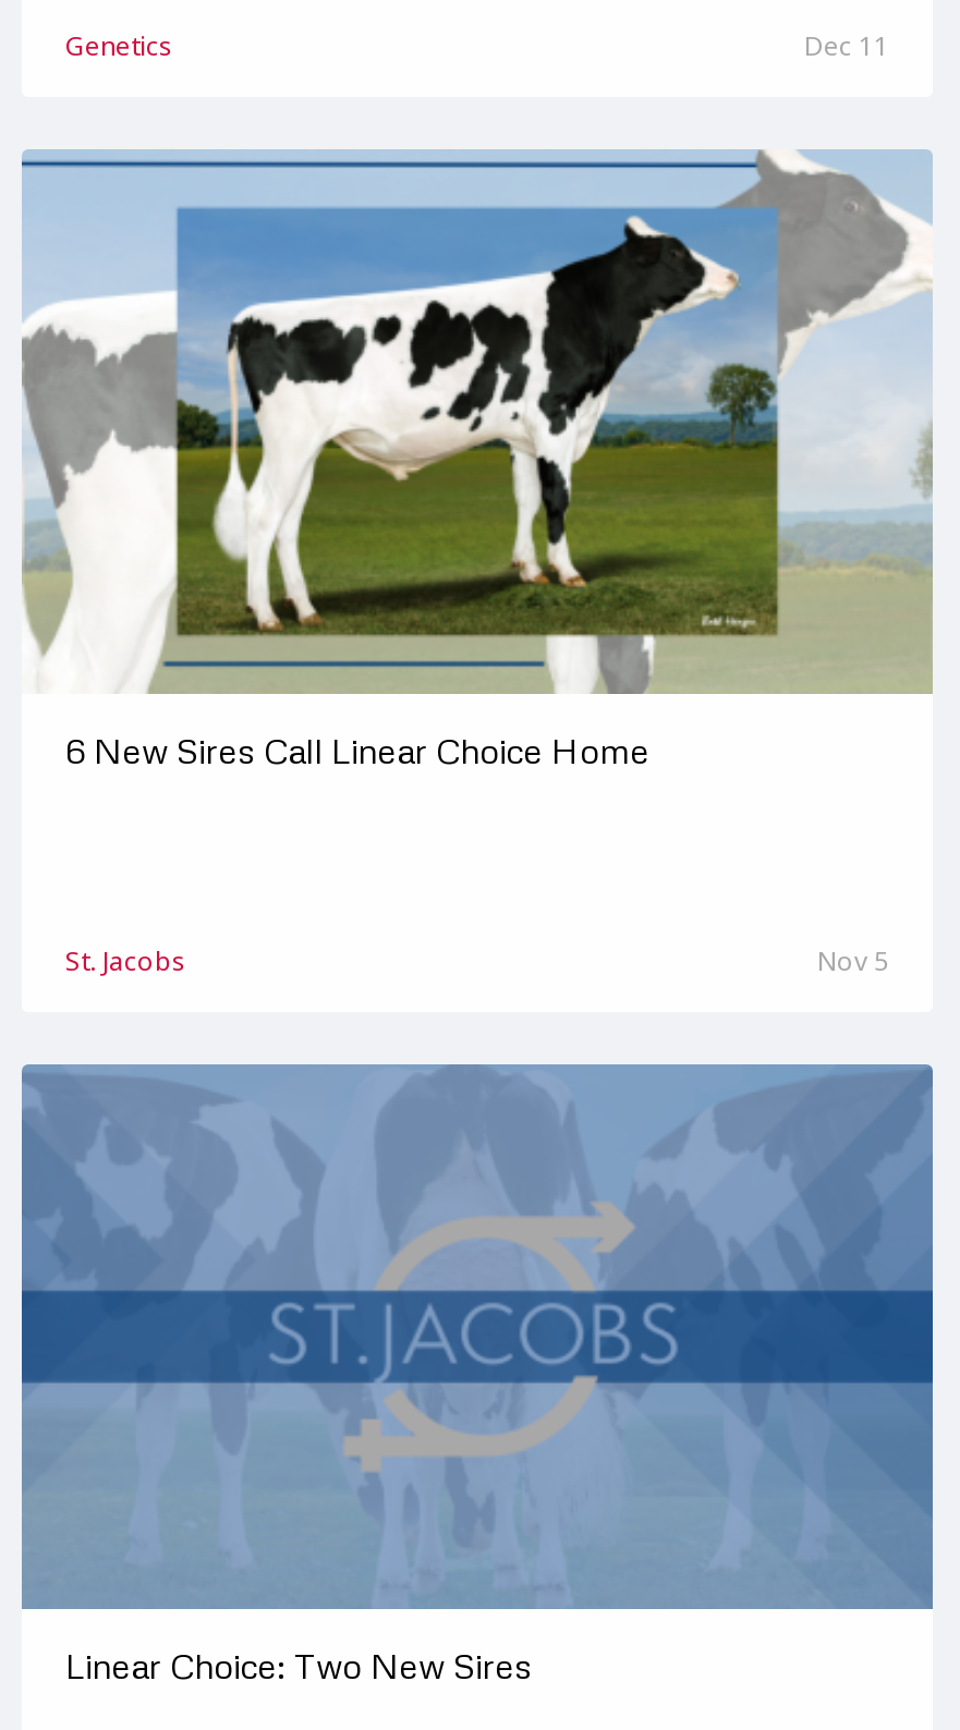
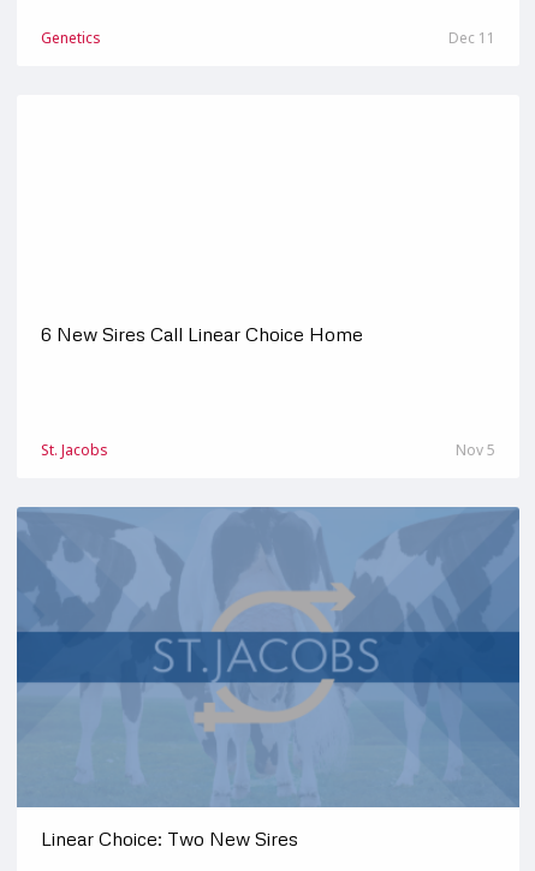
[20,149,935,696] [image] -> none

